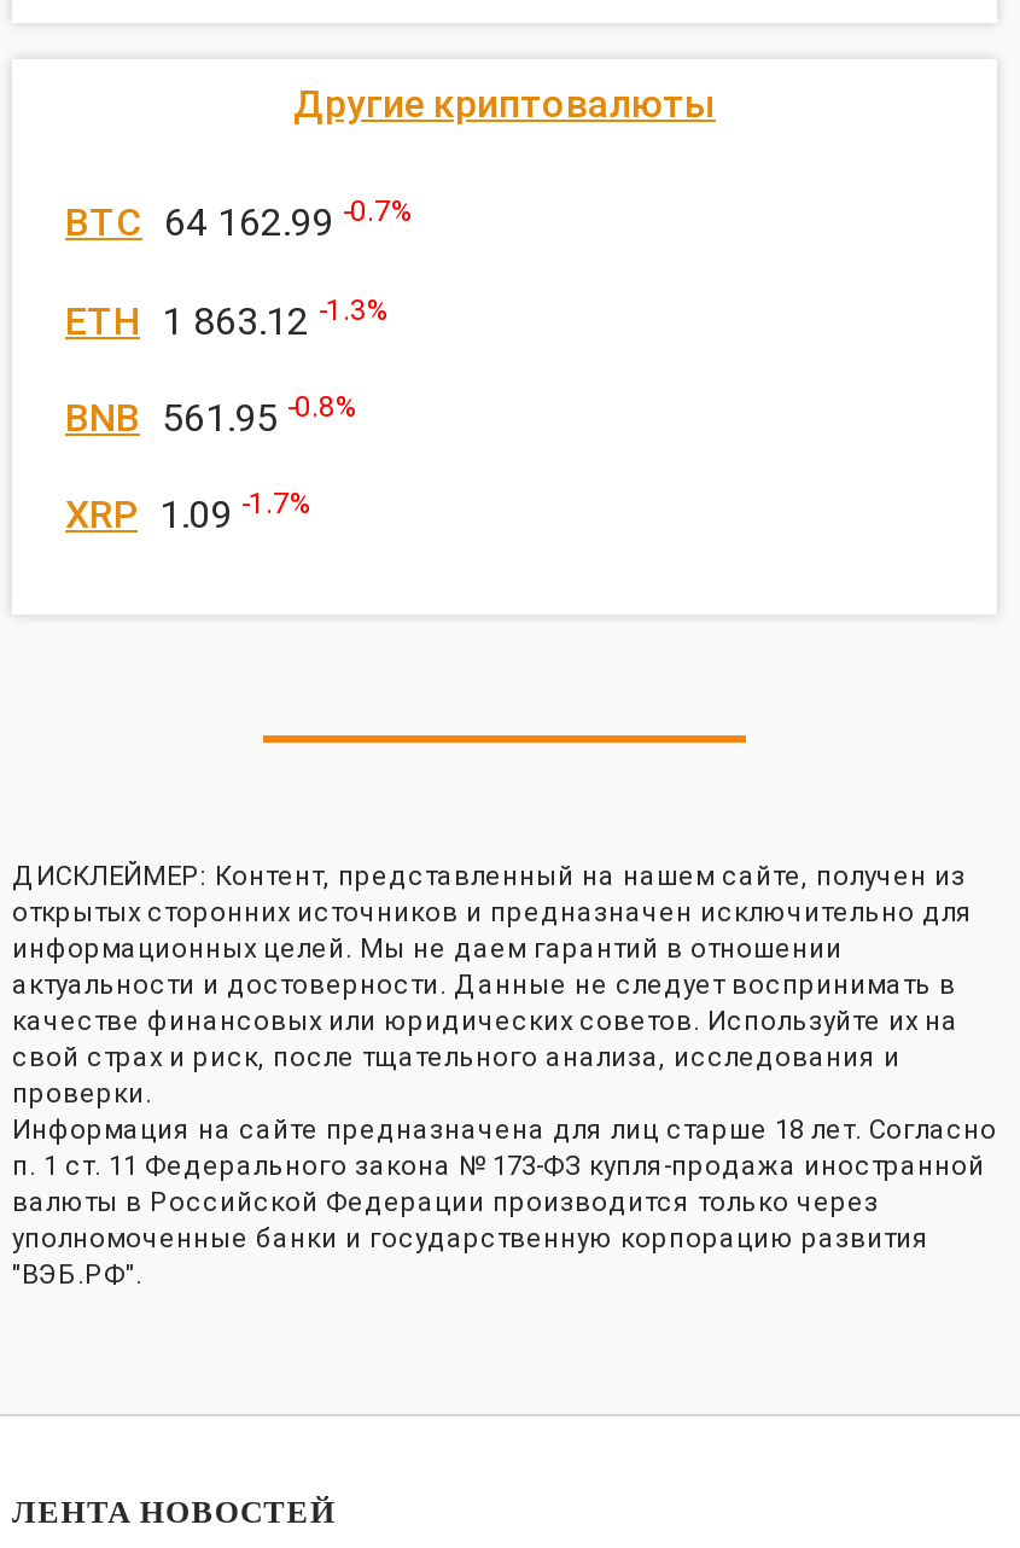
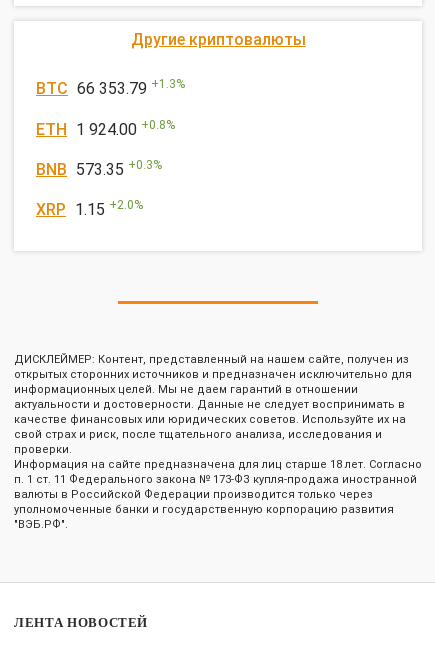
[65,195,413,246] BTC 64 162.99 -0.7% -> [36,77,185,98] BTC 66 353.79 + 1.3%
[65,292,389,343] ETH 1 863.12 -1.3% -> [36,118,175,139] ETH 1 924.00 +0.8%
[65,390,357,440] BNB 561.95 -0.8% -> [36,158,162,179] BNB 573.35 +0.3%
[65,487,311,538] XRP 1.09 -1.7% -> [36,198,143,219] XRP 1.15 +2.0%

